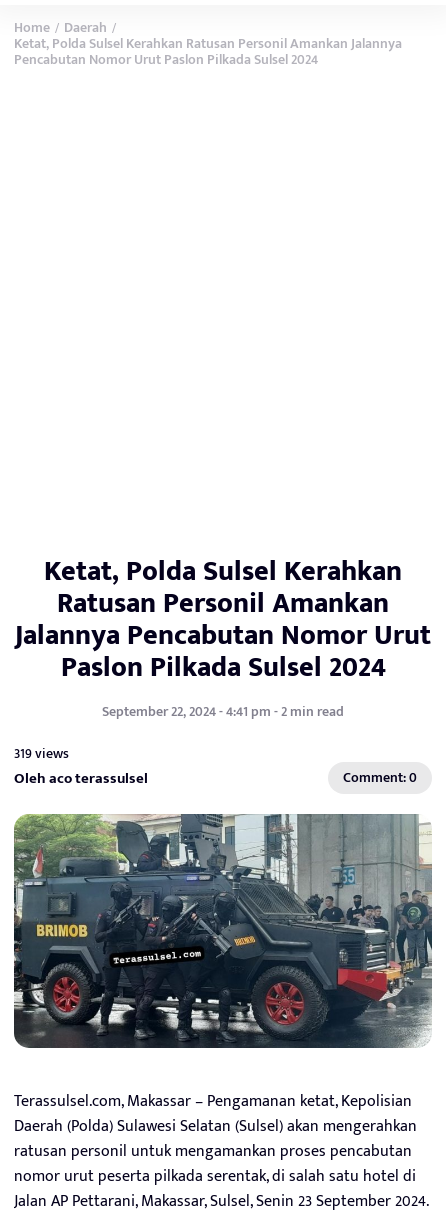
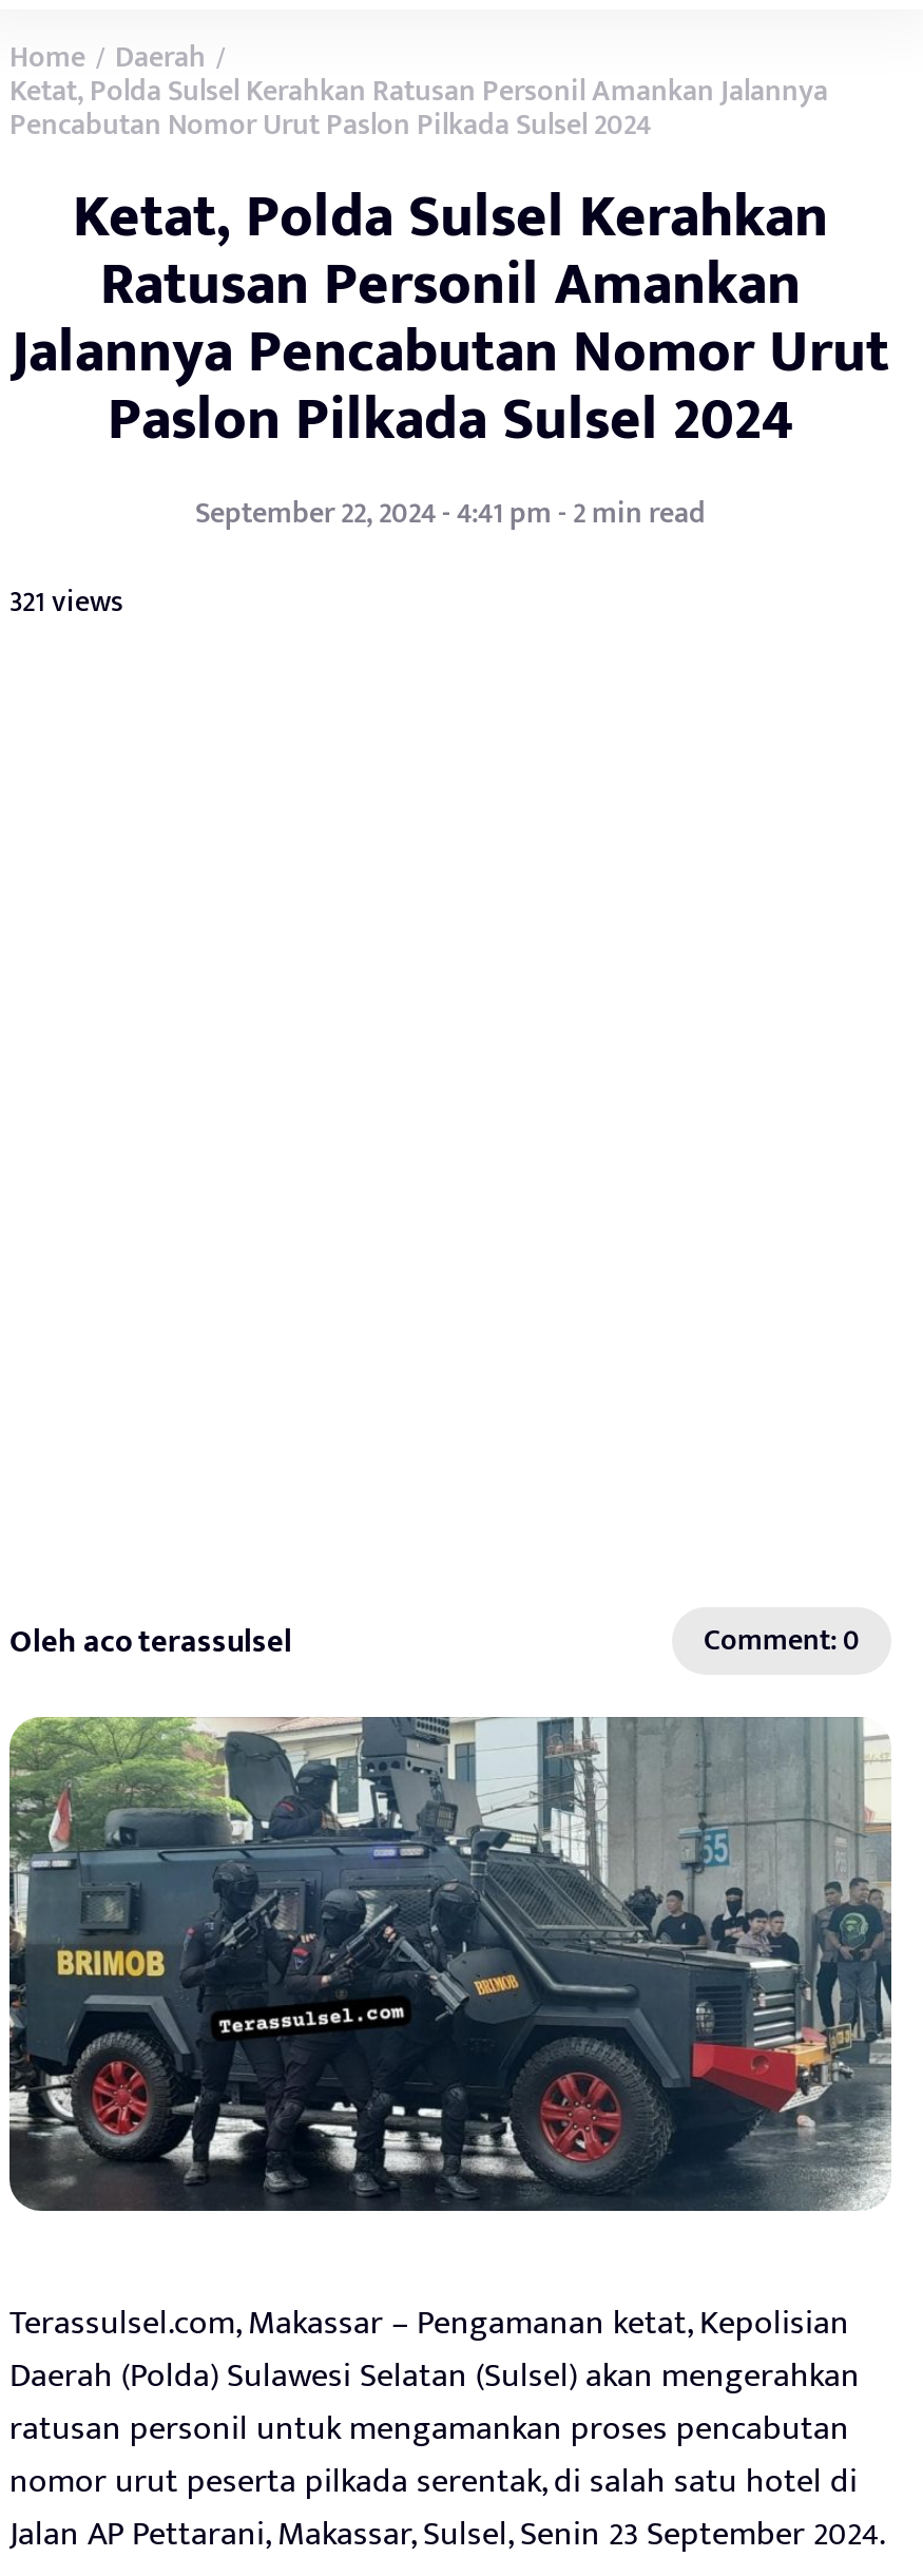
moved [15,548,431,723] -> [12,168,889,537]: Ketat, Polda Sulsel Kerahkan | Ratusan Personil Amankan | Jalannya Pencabutan Nomor Urut | Paslon Pilkada Sulsel 2024 | September 22, 2024 - 4:41 pm - 2 min read
[14,742,69,765] 319 views -> [9,577,123,626] 321 views

